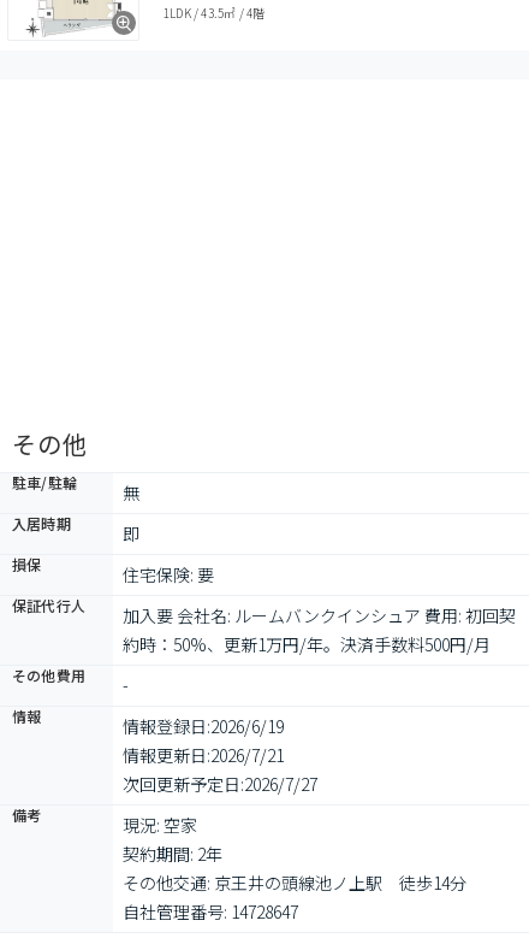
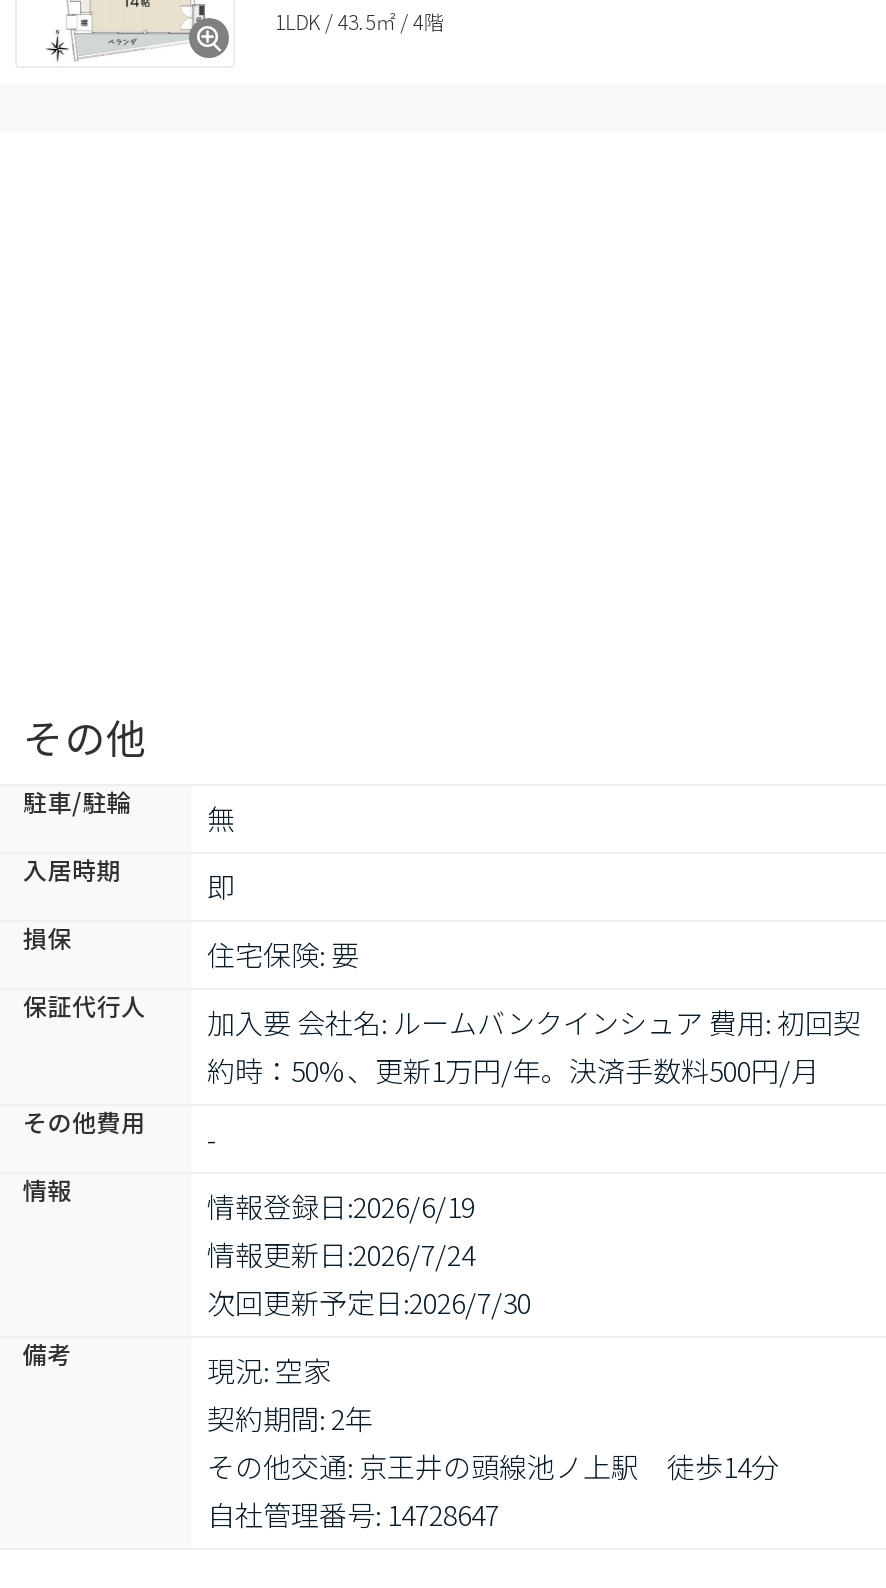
[123,743,284,767] 情報更新日: 2026/7/21 -> [207,1234,475,1274] 情報更新日: 2026/7/24
[123,772,317,796] 次回更新予定日: 2026/7/27 -> [207,1282,531,1322] 次回更新予定日: 2026/7/30

